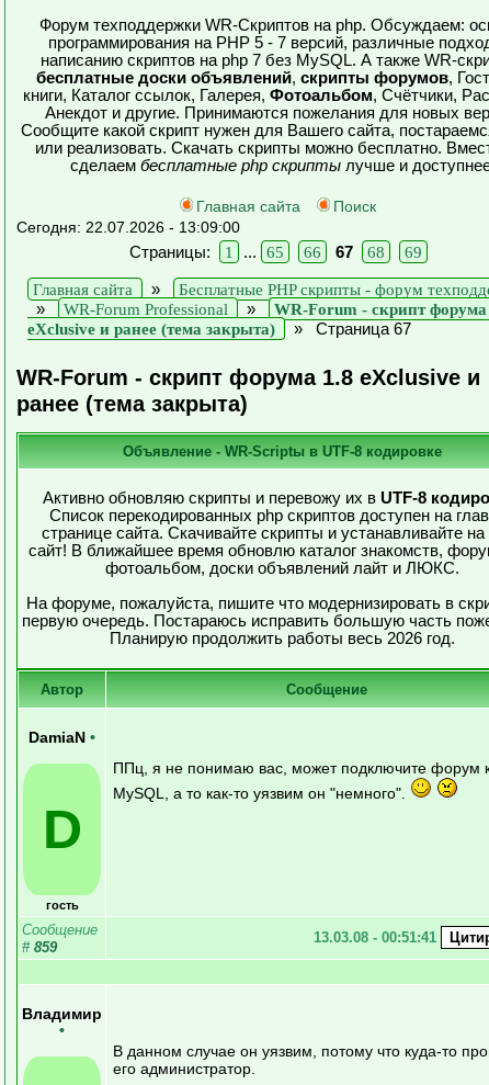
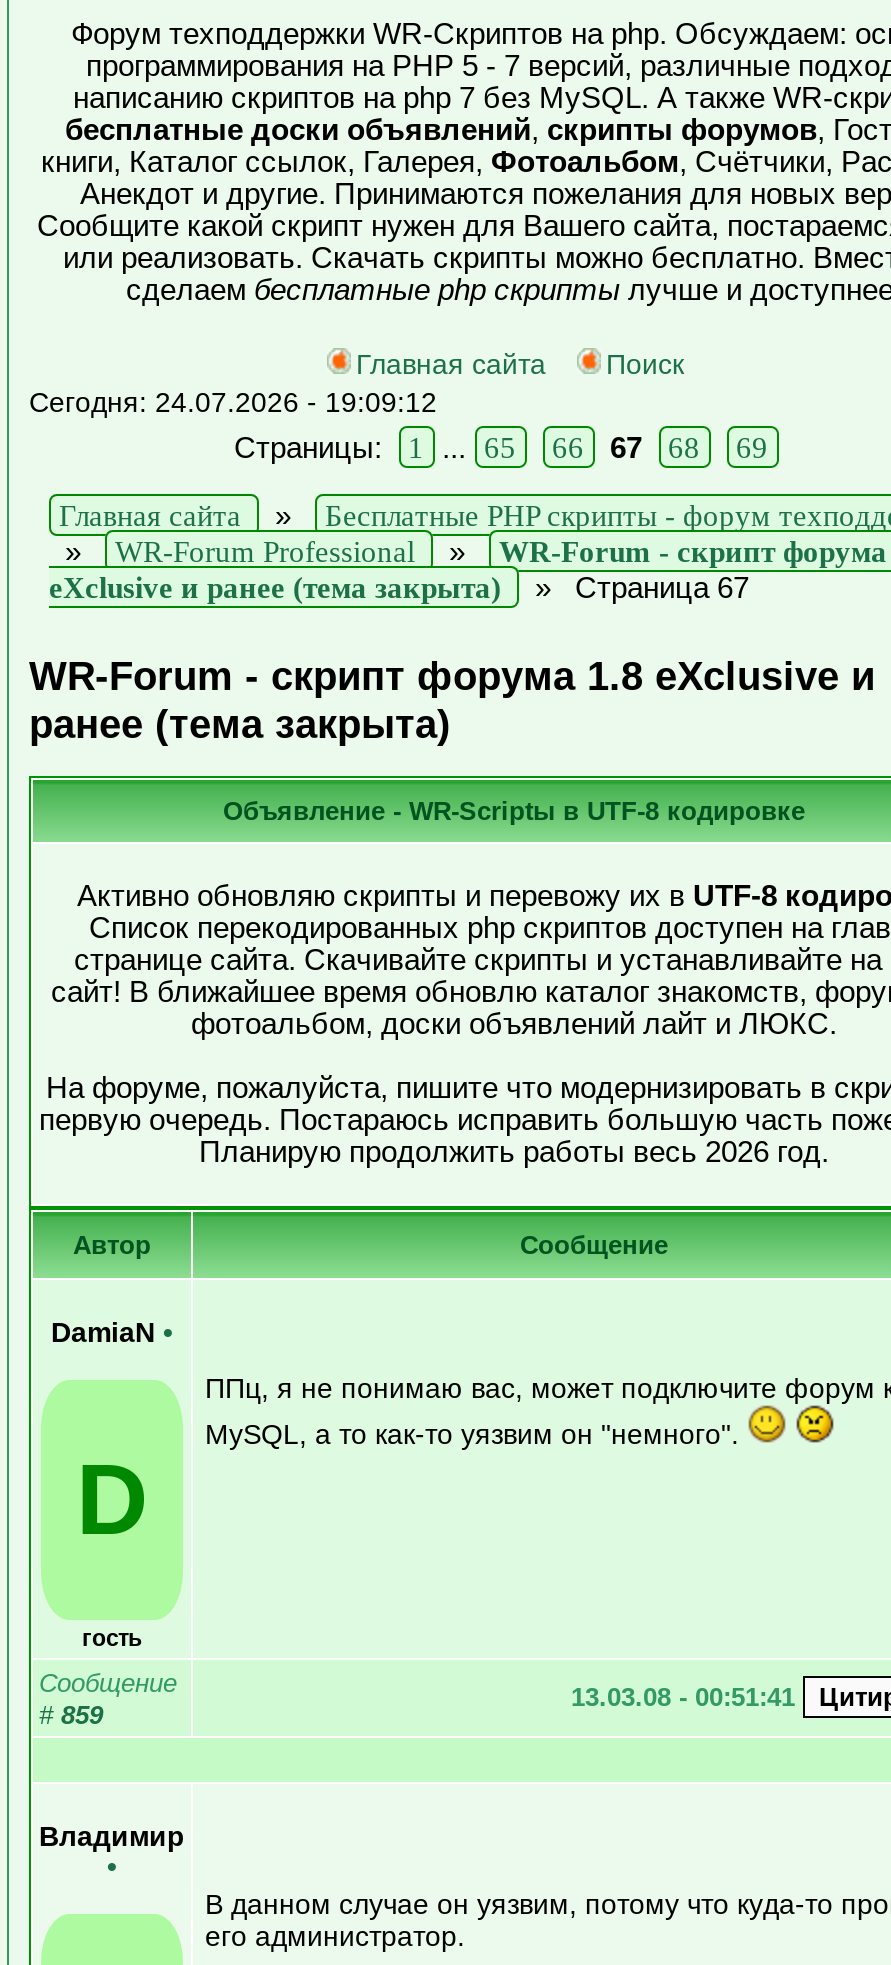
[16,218,240,236] Сегодня: 22.07.2026 - 13:09:00 -> [29,386,437,418] Сегодня: 24.07.2026 - 19:09:12

